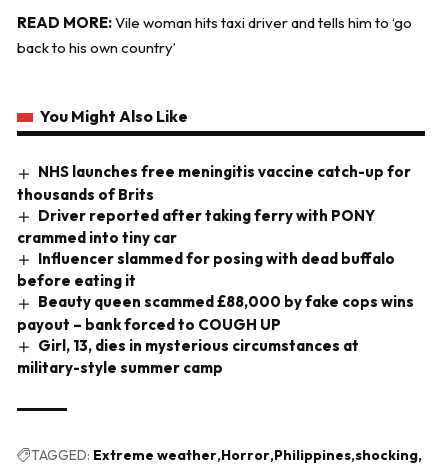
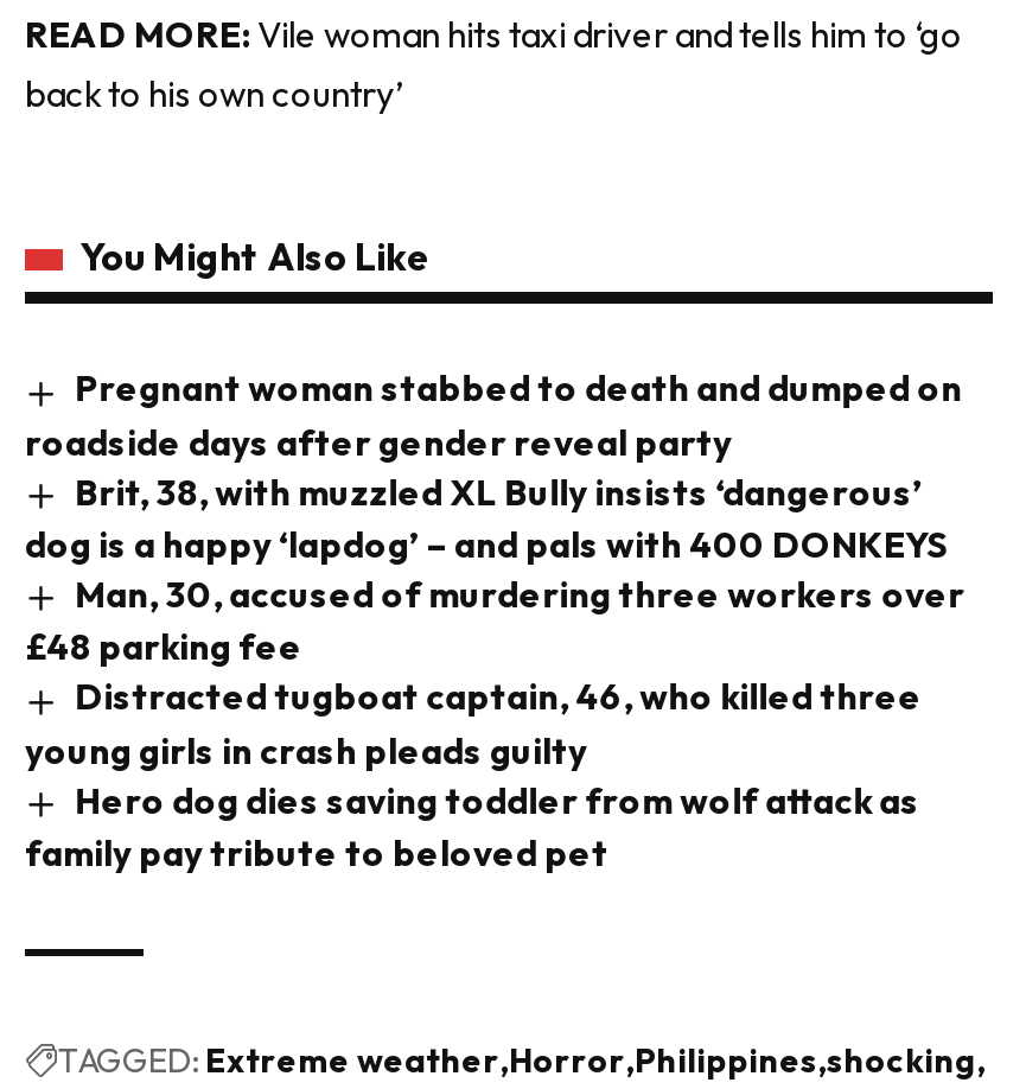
[17,162,414,377] NHS launches free meningitis vaccine catch-up for | thousands of Brits | Driver reported after taking ferry with PONY | crammed into tiny car | Influencer slammed for posing with dead buffalo | before eating it | Beauty queen scammed £88,000 by fake cops wins | payout – bank forced to COUGH UP | Girl, 13, dies in mysterious circumstances at | military-style summer camp -> [25,366,965,875] Pregnant woman stabbed to death and dumped on | roadside days after gender reveal party | Brit, 38, with muzzled XL Bully insists ‘dangerous’ | dog is a happy ‘lapdog’ – and pals with 400 DONKEYS | Man, 30, accused of murdering three workers over | £48 parking fee | Distracted tugboat captain, 46, who killed three | young girls in crash pleads guilty | Hero dog dies saving toddler from wolf attack as | family pay tribute to beloved pet

